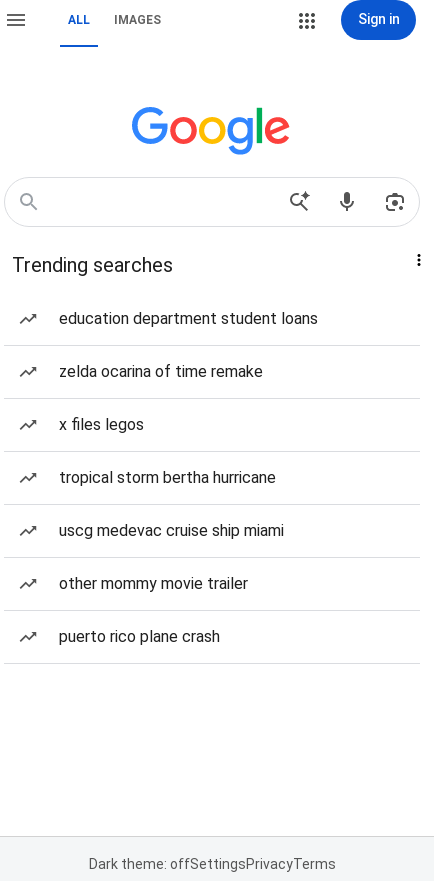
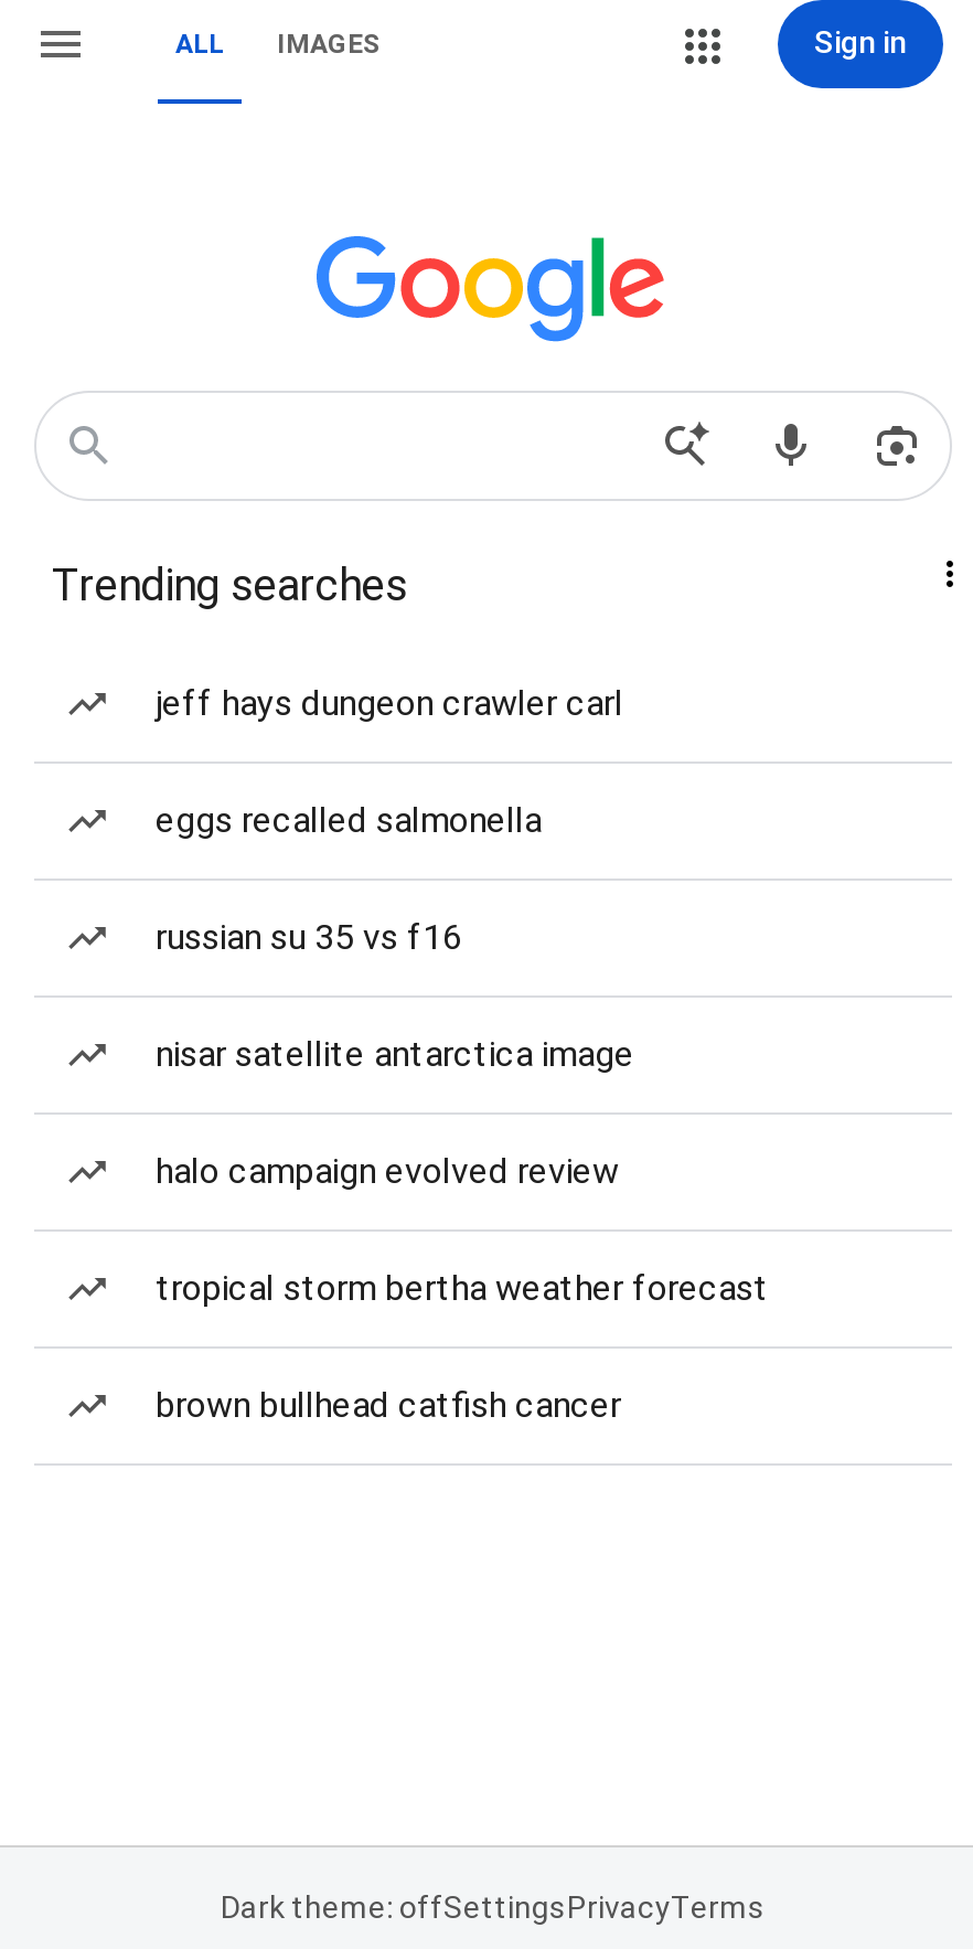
[59,309,318,328] education department student loans -> [156,682,623,724] jeff hays dungeon crawler carl
[59,362,263,381] zelda ocarina of time remake -> [156,799,542,841] eggs recalled salmonella
[59,415,144,434] x files legos -> [156,916,462,958] russian su 35 vs f16
[59,468,276,487] tropical storm bertha hurricane -> [156,1033,634,1075] nisar satellite antarctica image
[59,521,284,540] uscg medevac cruise ship miami -> [156,1150,619,1192] halo campaign evolved review
[59,574,248,593] other mommy movie trailer -> [156,1267,769,1309] tropical storm bertha weather forecast
[59,627,220,646] puerto rico plane crash -> [156,1384,621,1426] brown bullhead catfish cancer

